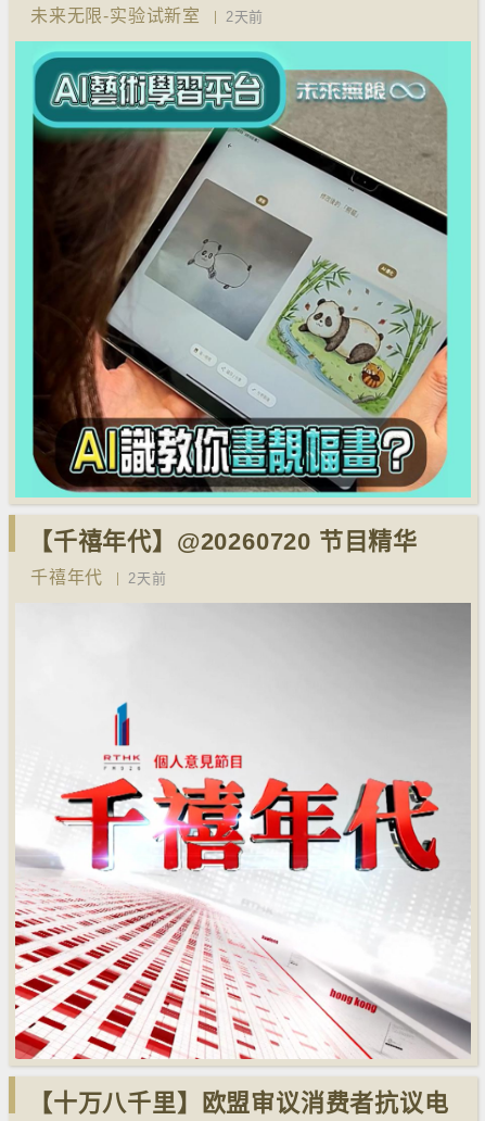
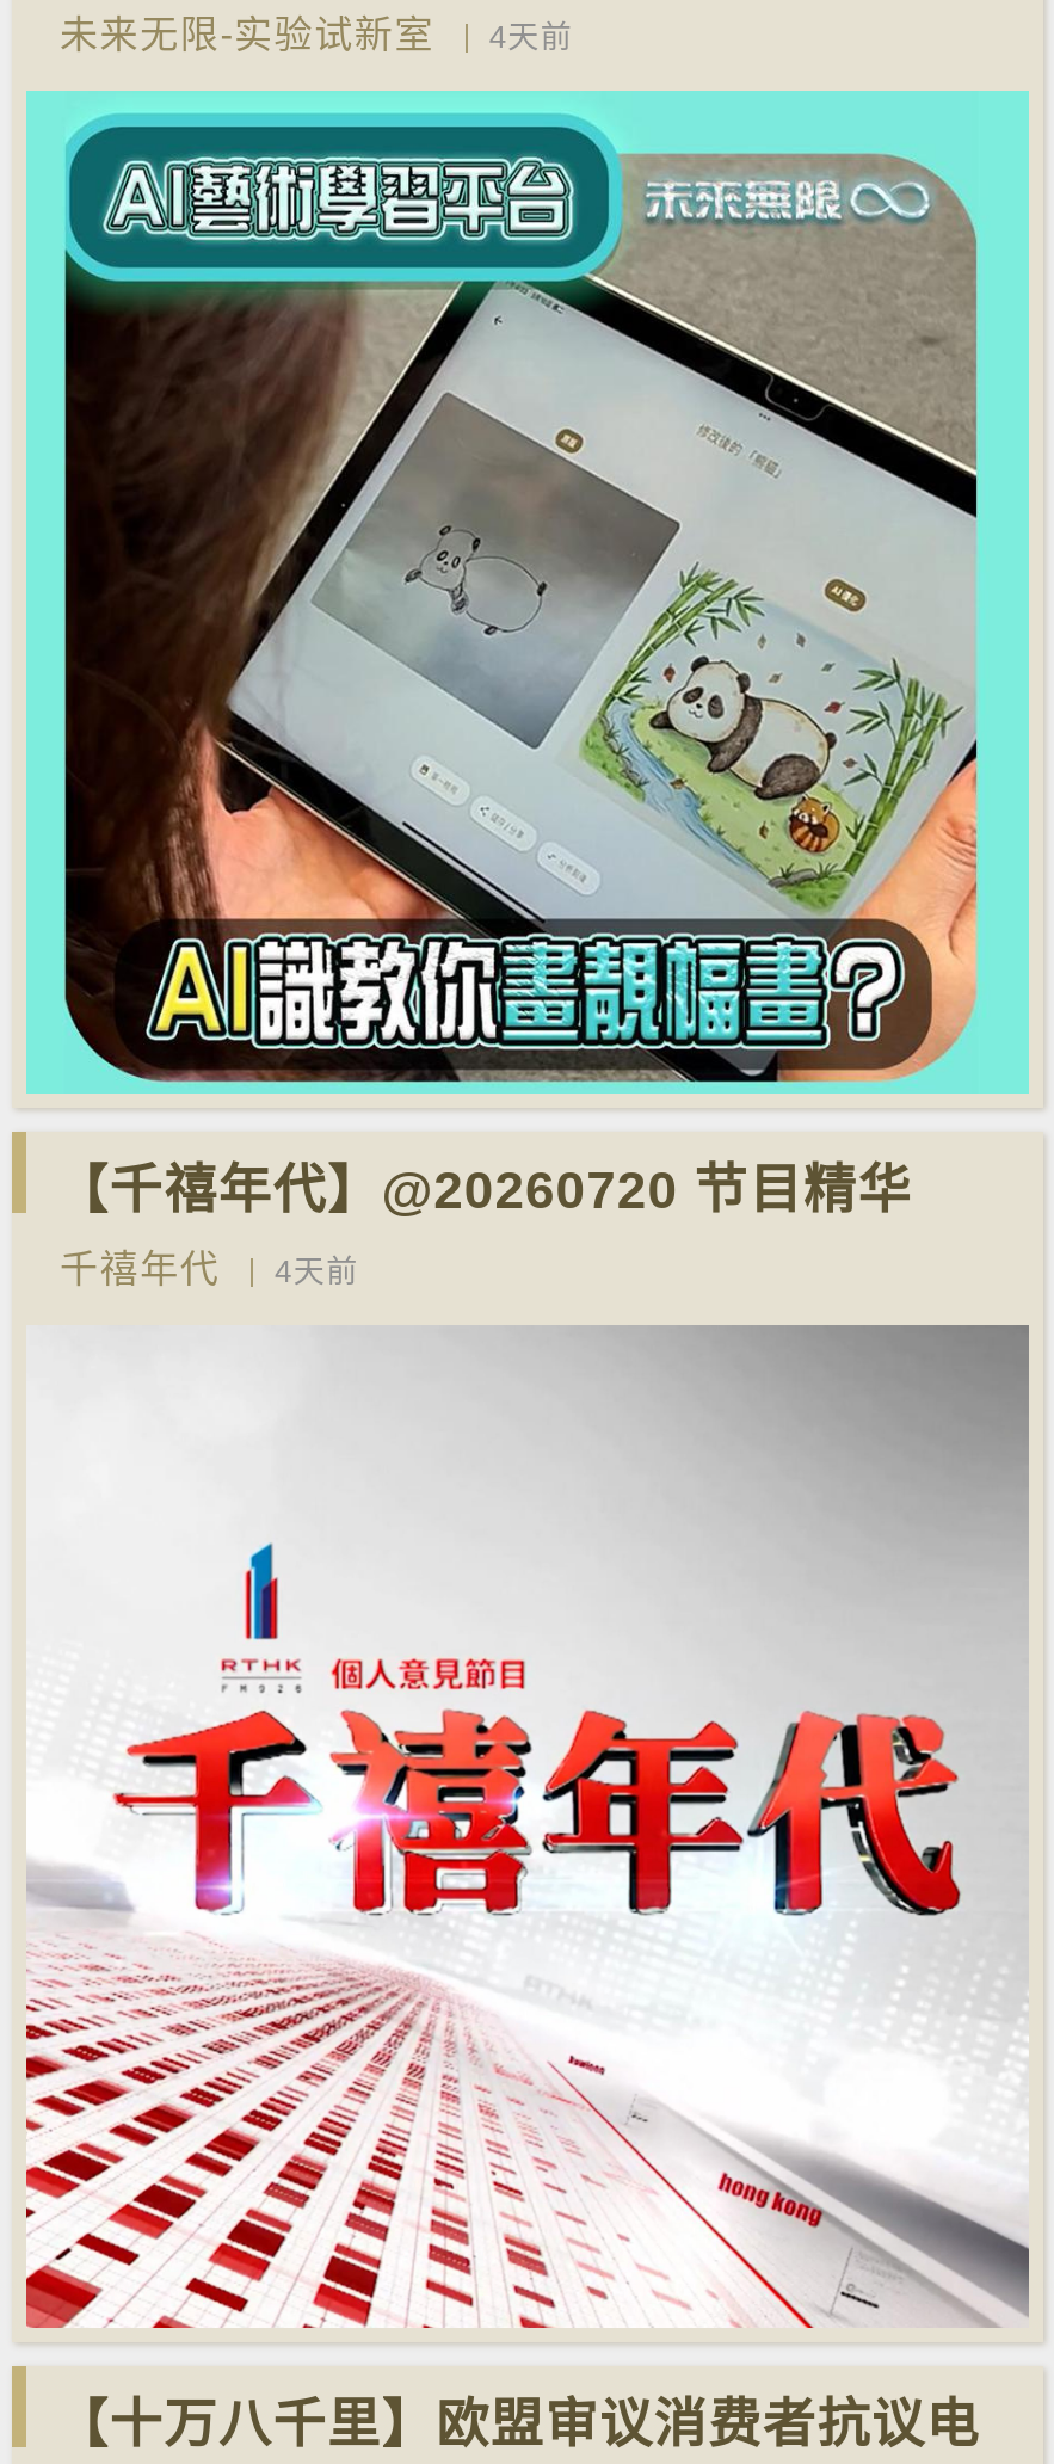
[30,7,264,25] 未来无限-实验试新室 2天前 -> [60,14,573,55] 未来无限-实验试新室 4天前
[30,568,166,587] 千禧年代 2天前 -> [60,1249,359,1289] 千禧年代 4天前

